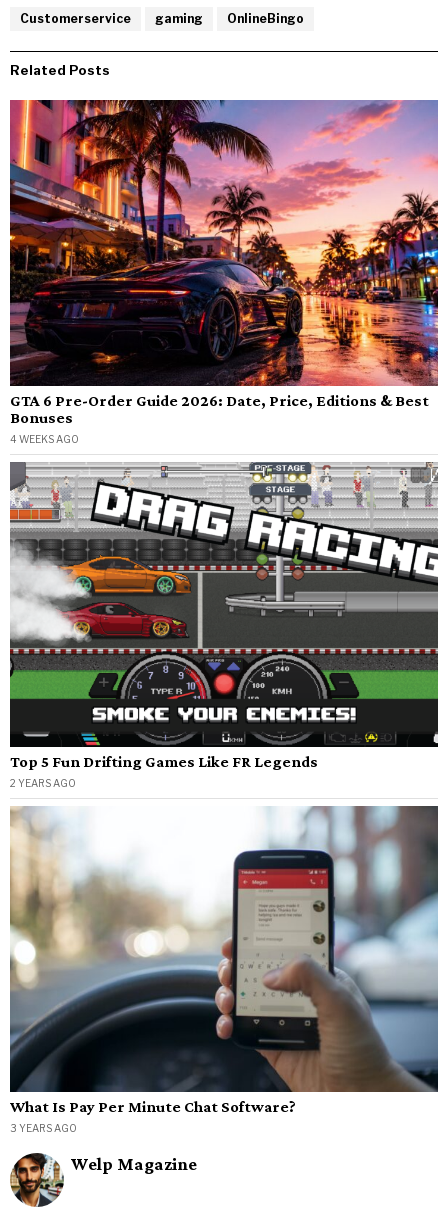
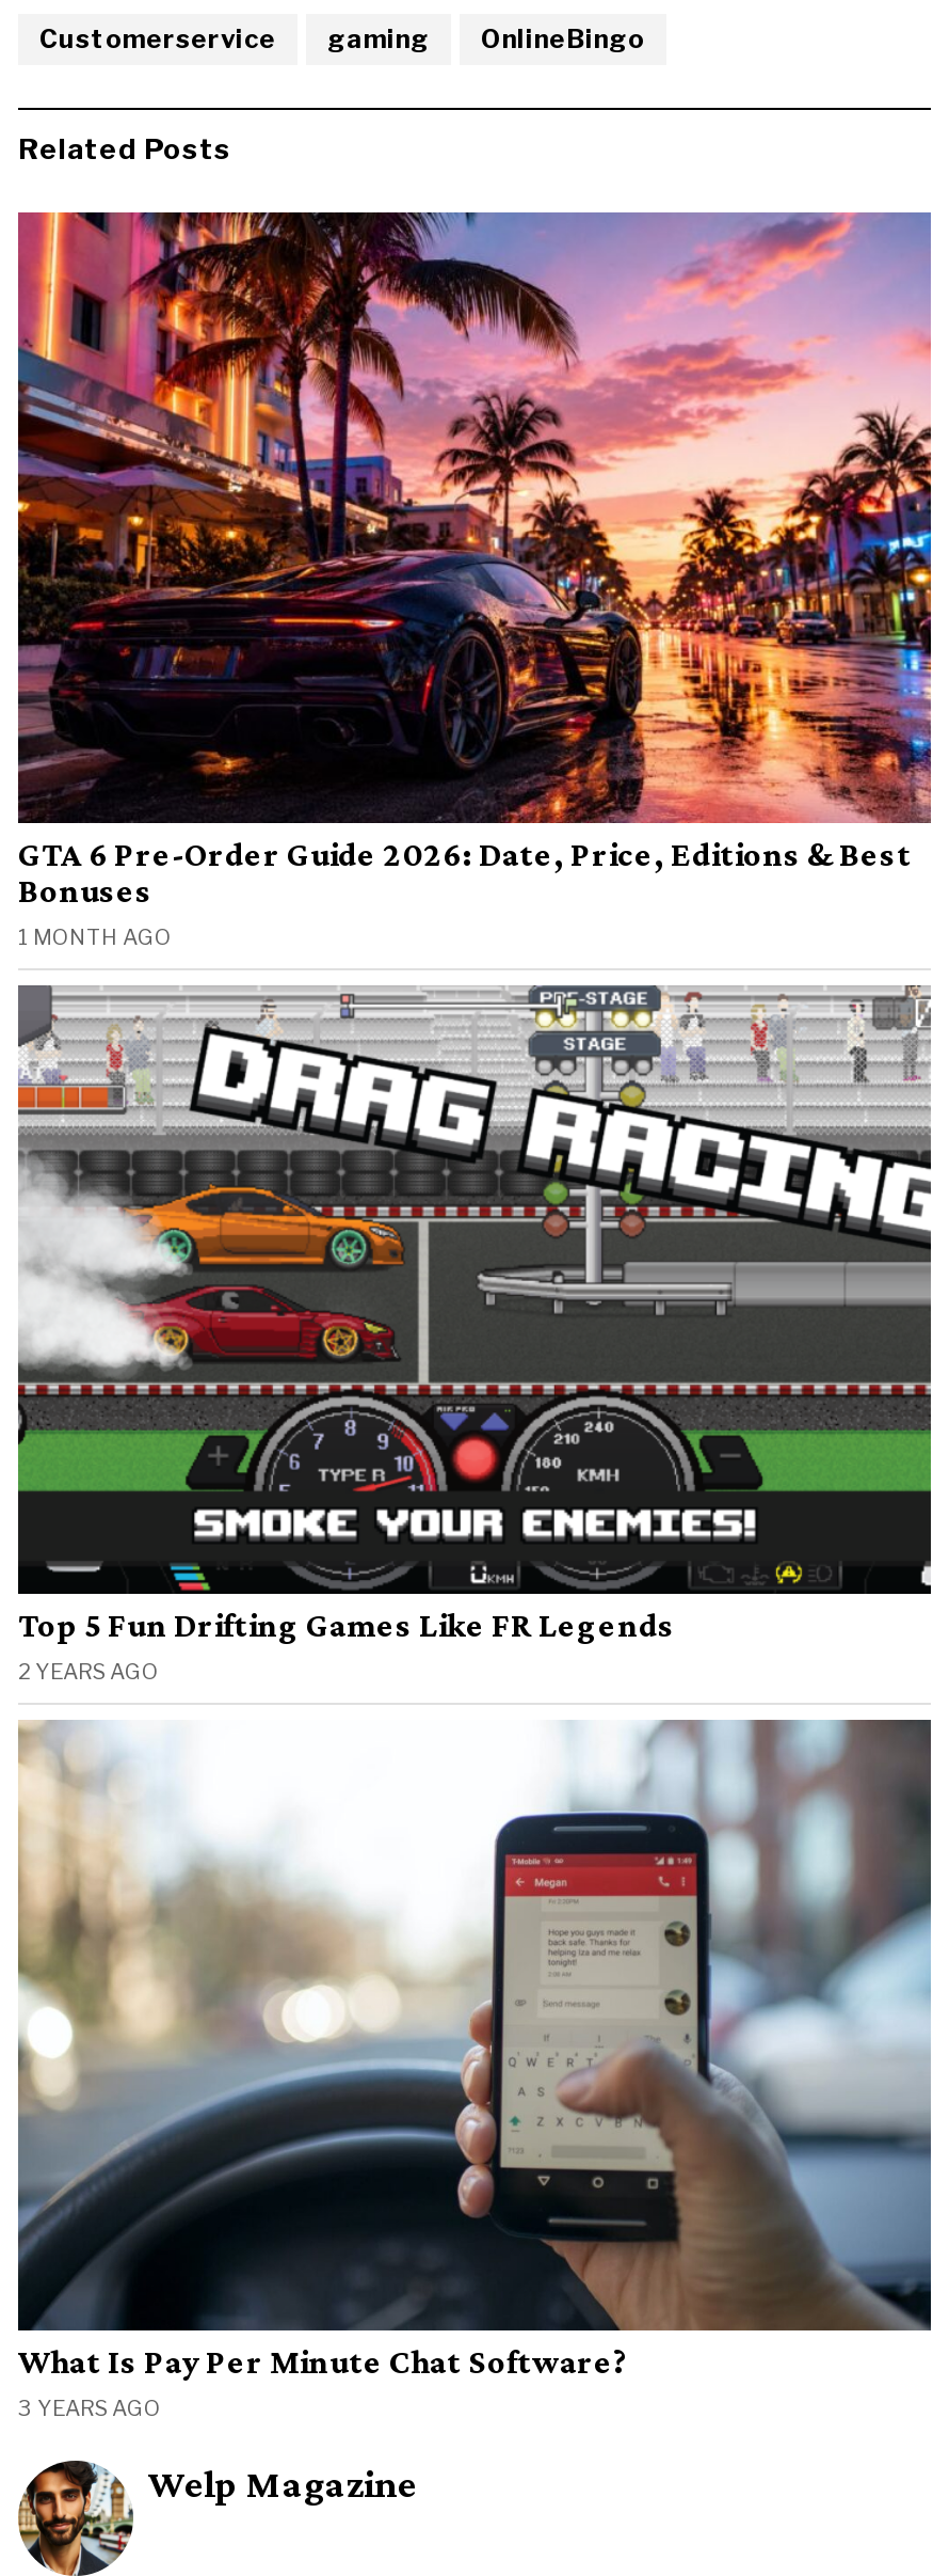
[10,433,79,445] 4 WEEKS AGO -> [18,923,172,948] 1 MONTH AGO

